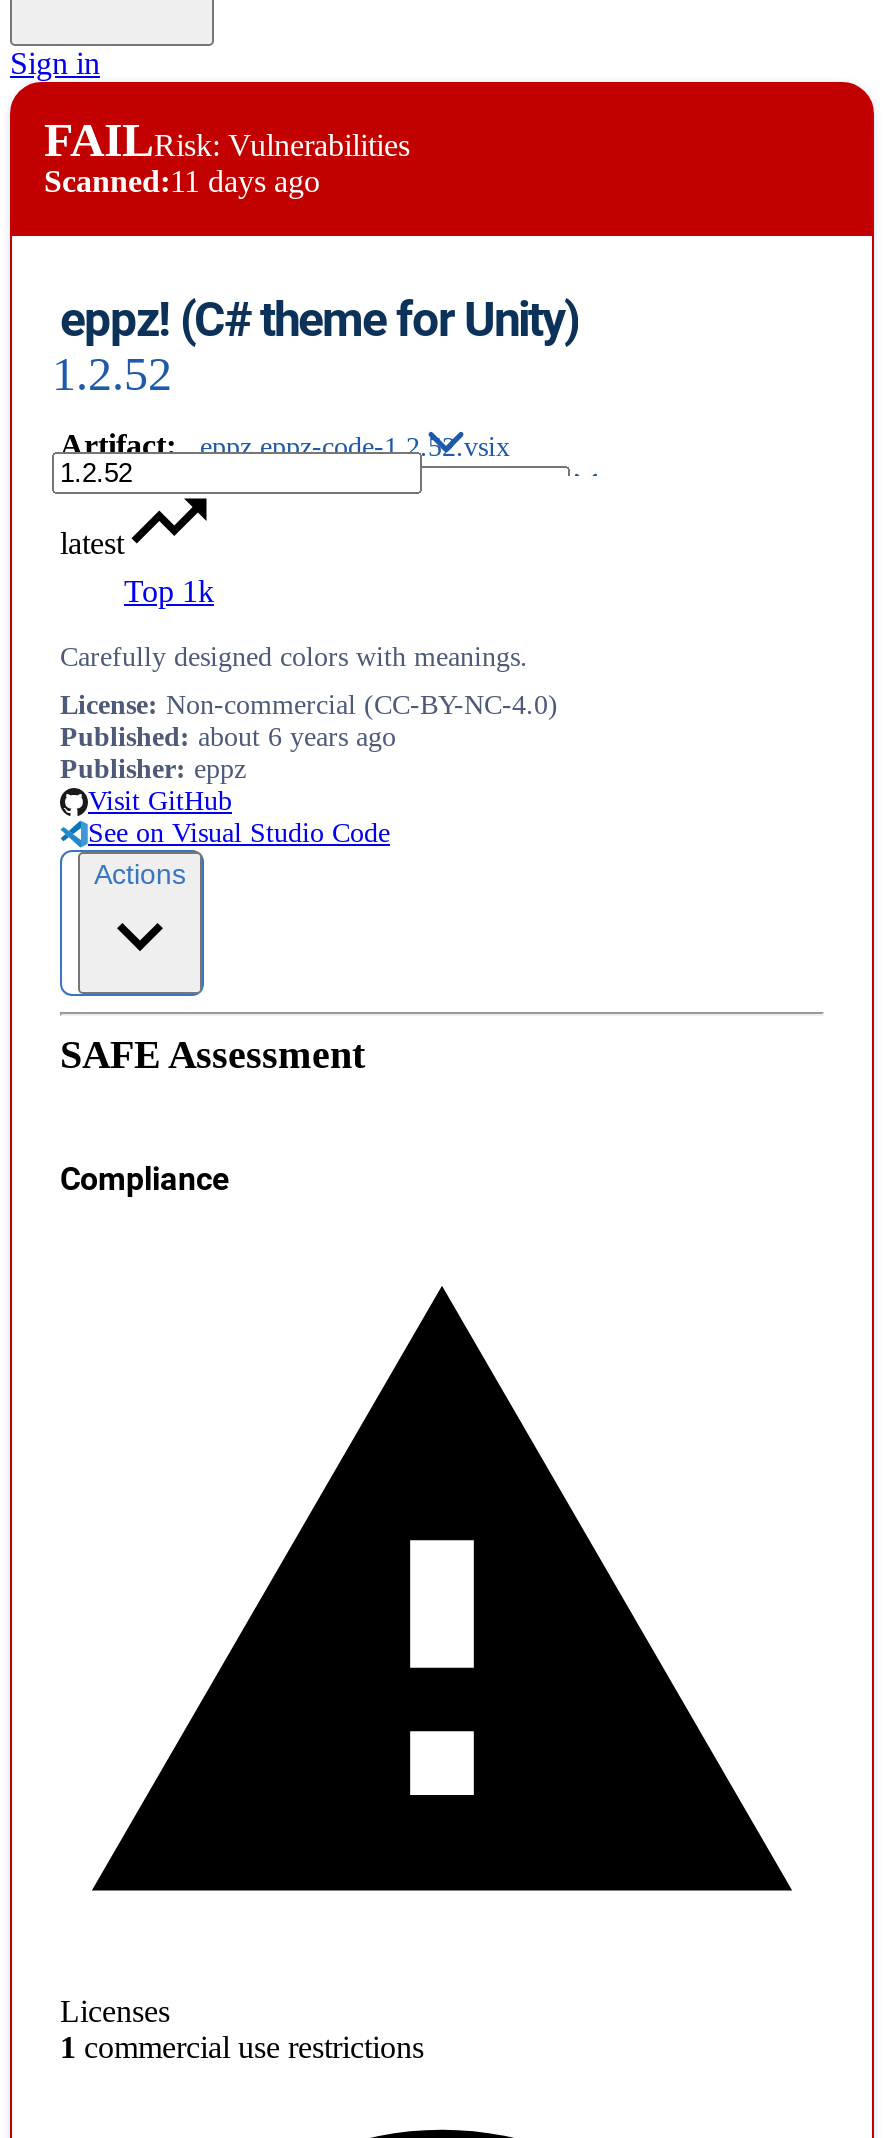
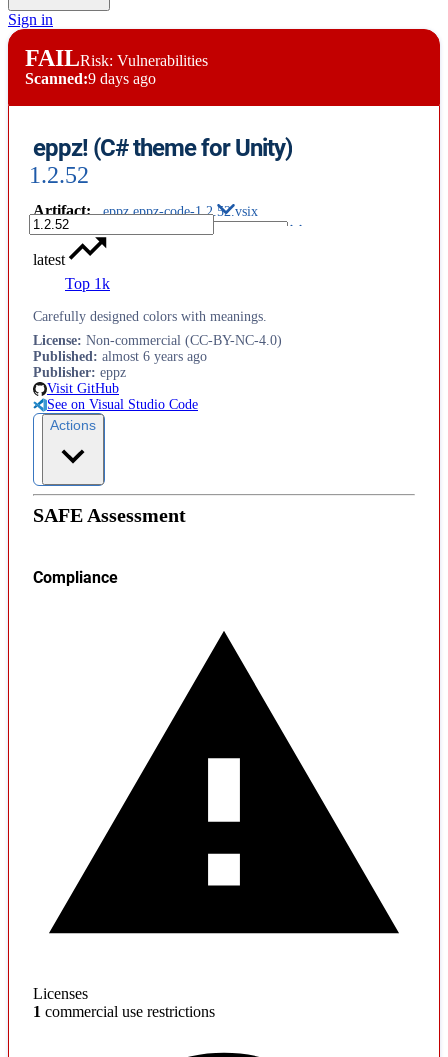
[44,164,320,198] Scanned:11 days ago -> [25,70,156,87] Scanned:9 days ago
[60,722,396,752] Published: about 6 years ago -> [33,349,207,364] Published: almost 6 years ago

